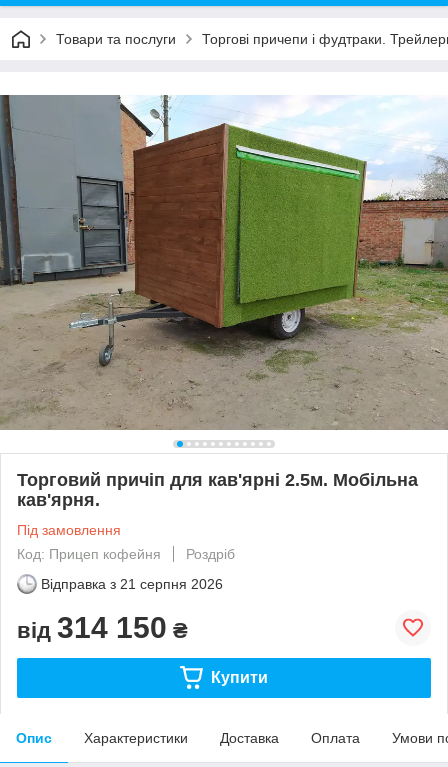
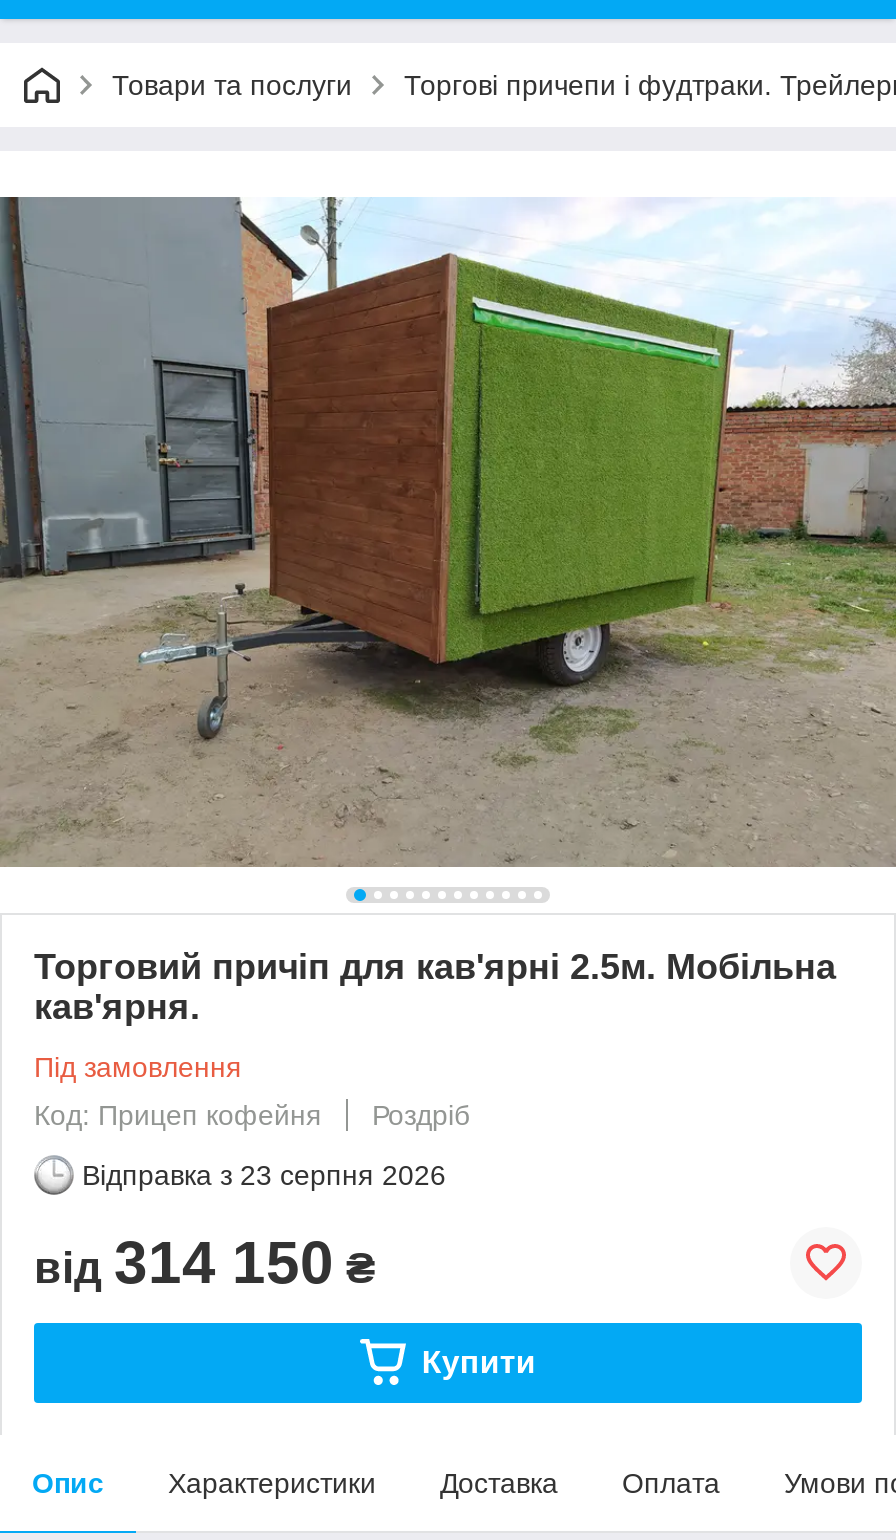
[41,576,223,592] Відправка з 21 серпня 2026 -> [82,1159,446,1191] Відправка з 23 серпня 2026

